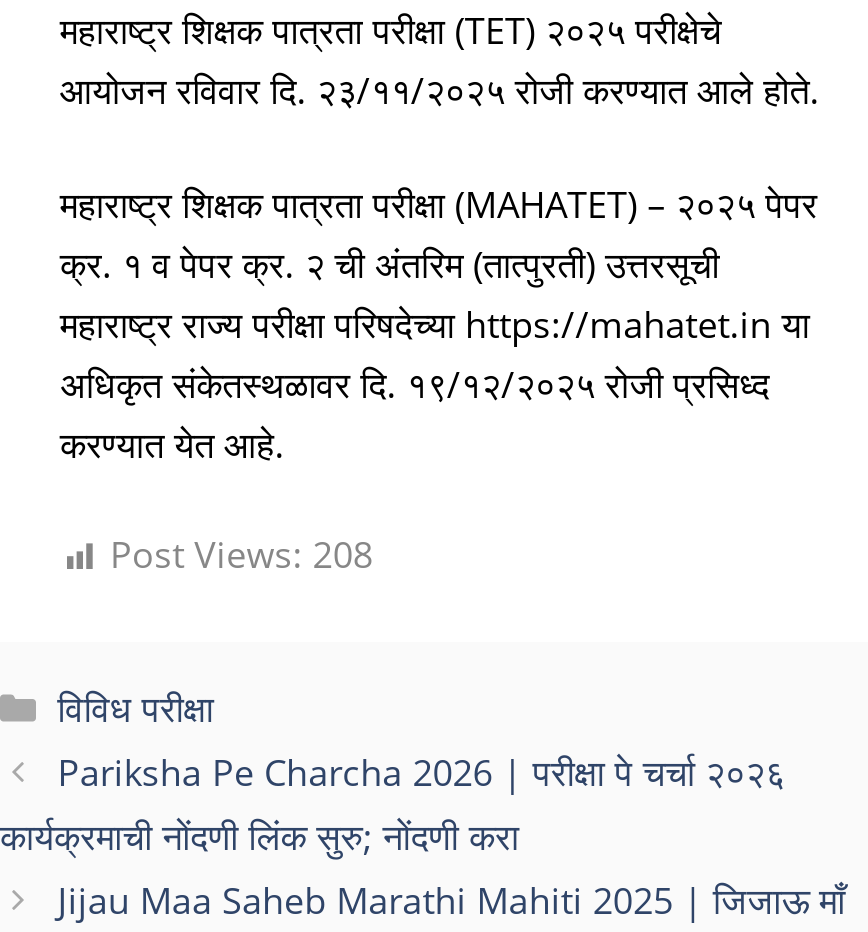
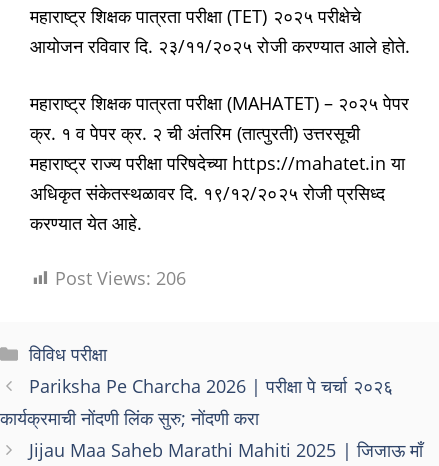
[110,531,373,579] Post Views: 208 -> [55,265,186,289] Post Views: 206

